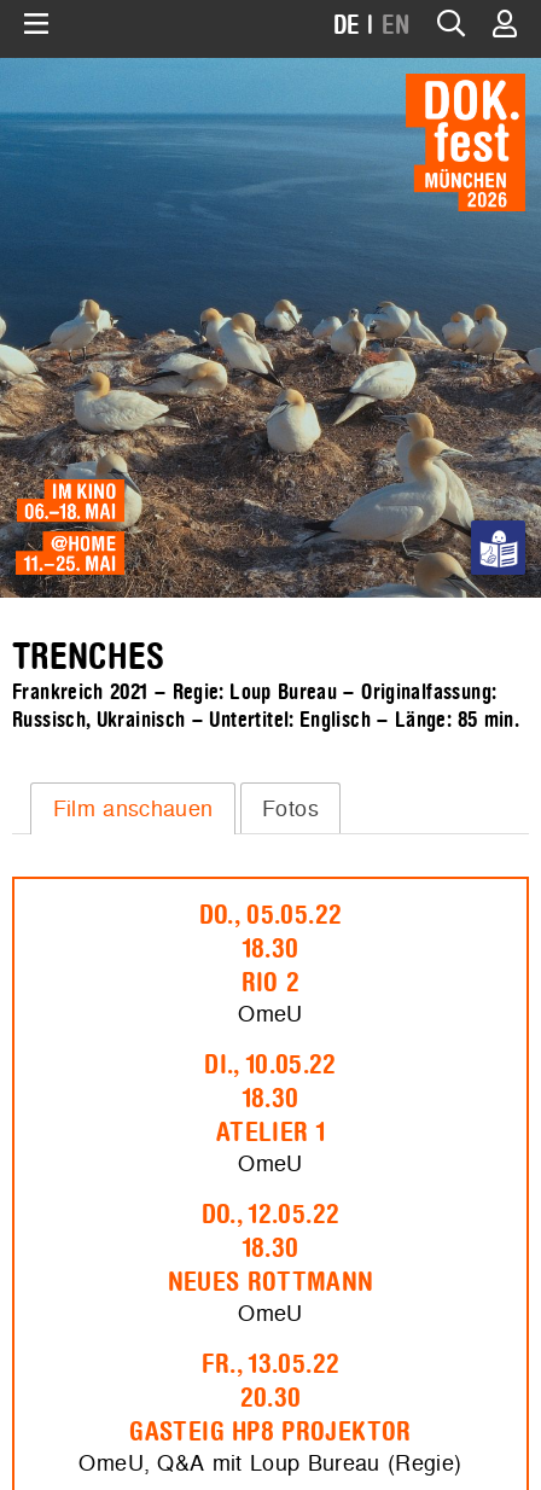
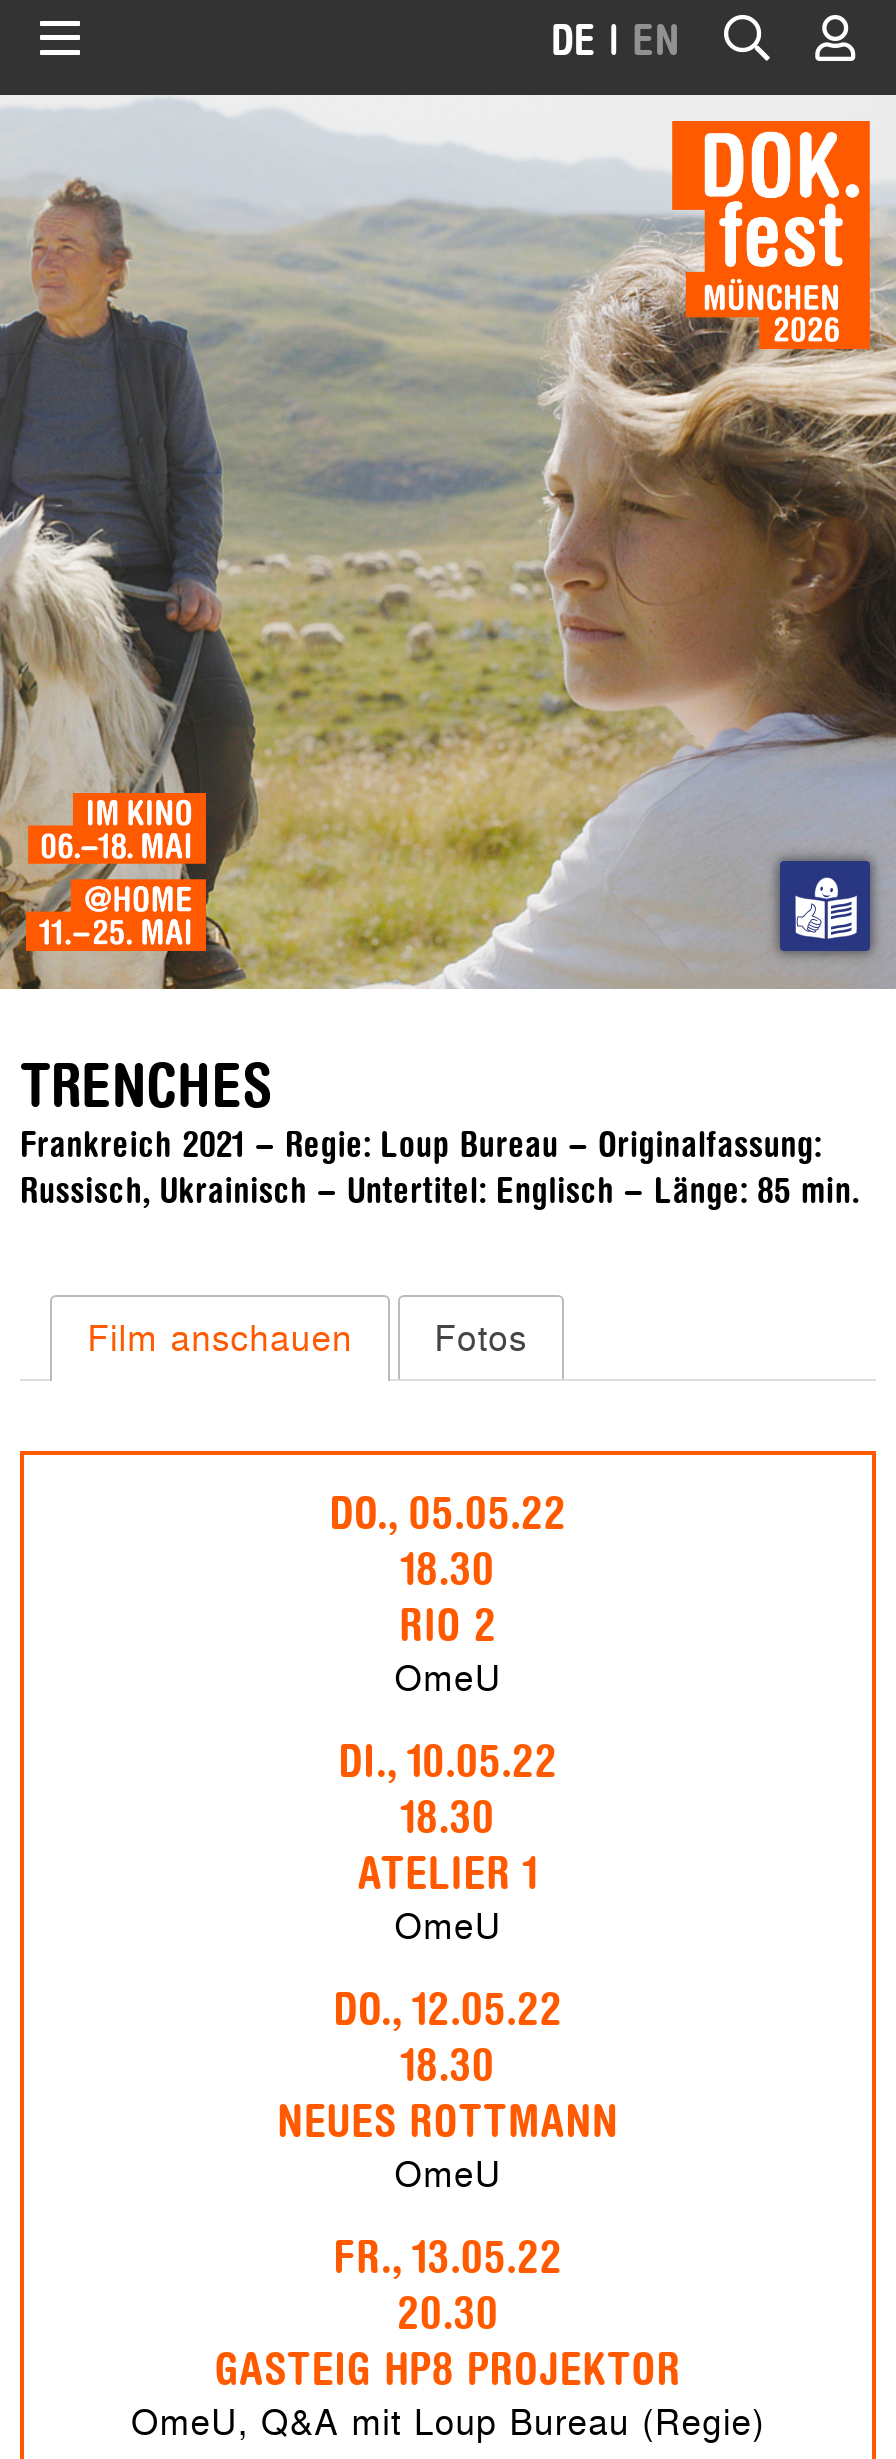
[4,57,537,599] [image] -> [6,93,890,991] [image]

